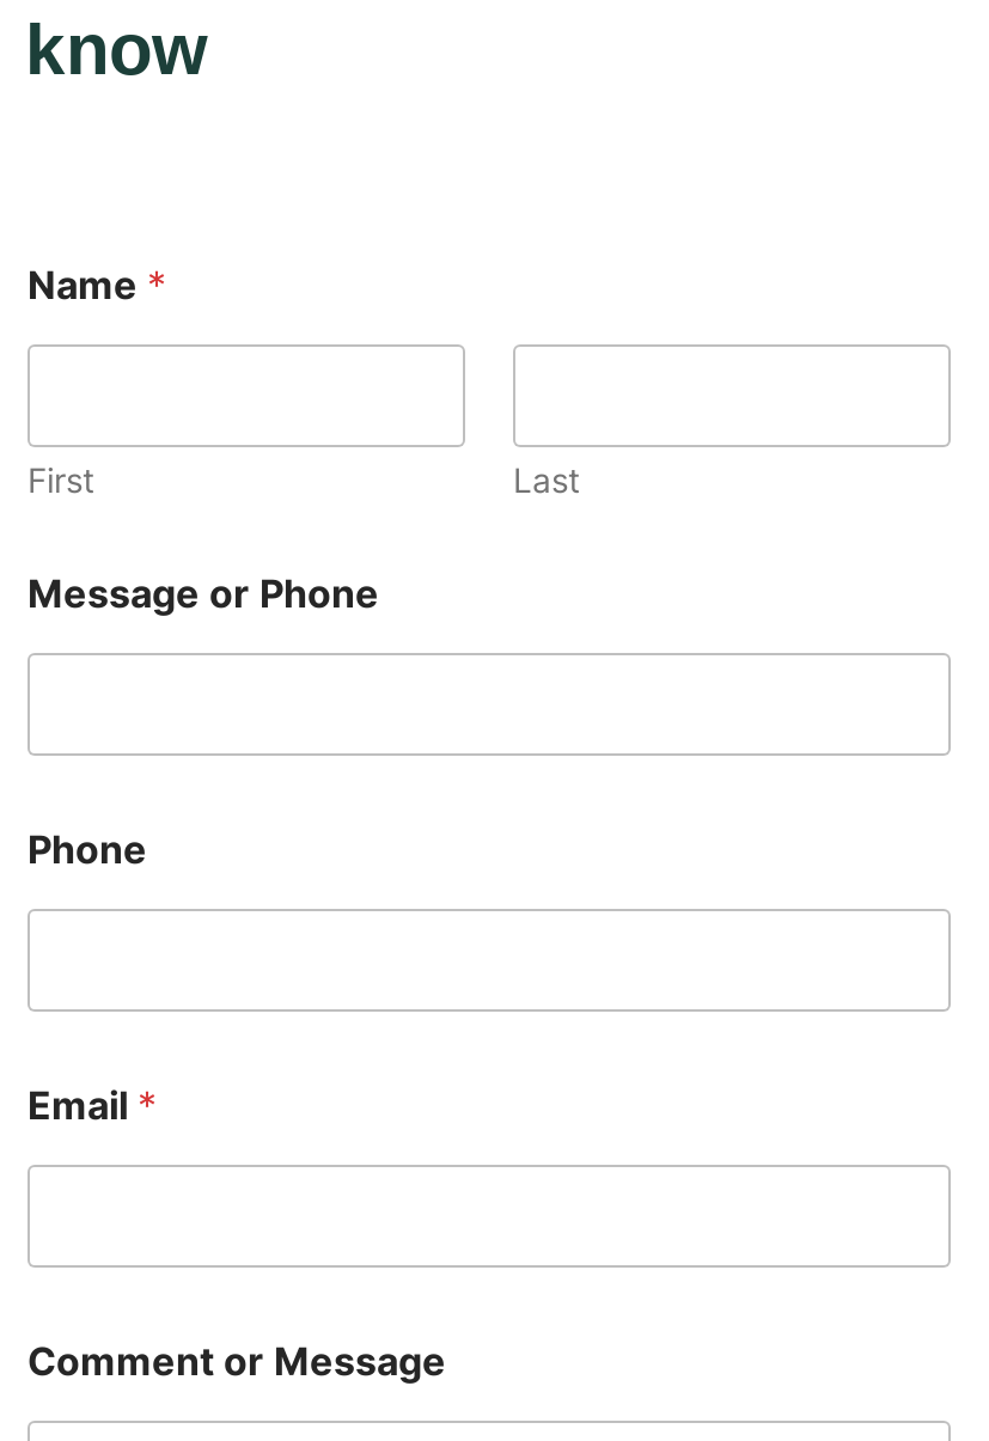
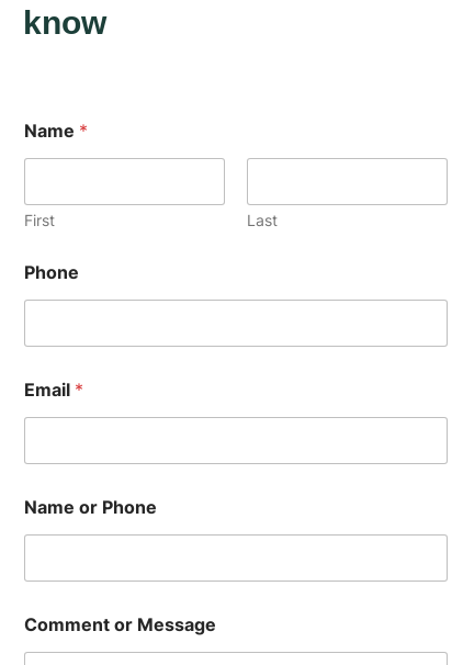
[28,569,379,617] Message or Phone -> none
moved [28,825,157,1129] -> [24,261,83,401]: Phone | Email *
none -> [24,496,157,518] Name or Phone

